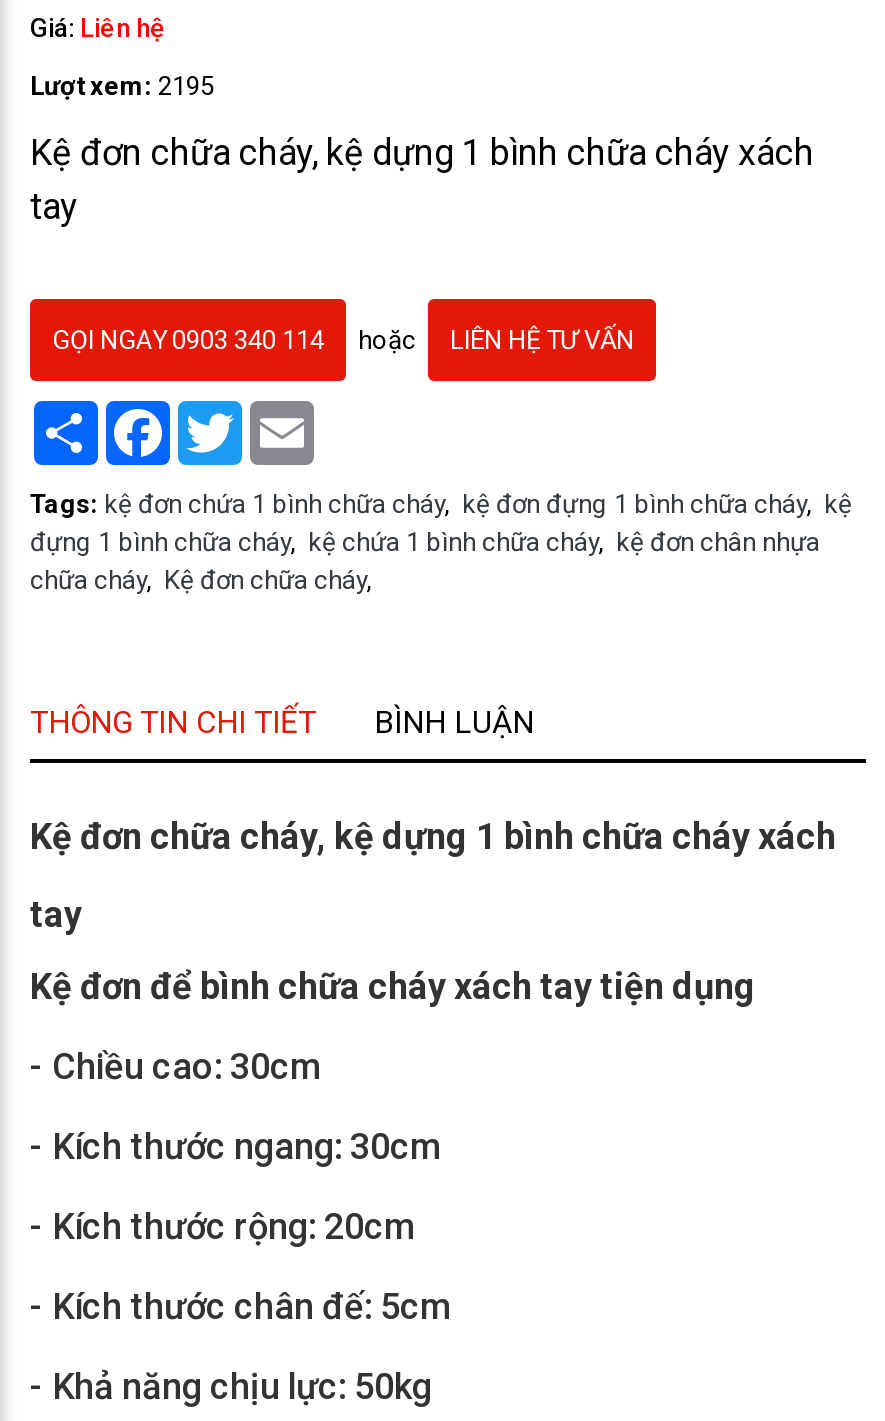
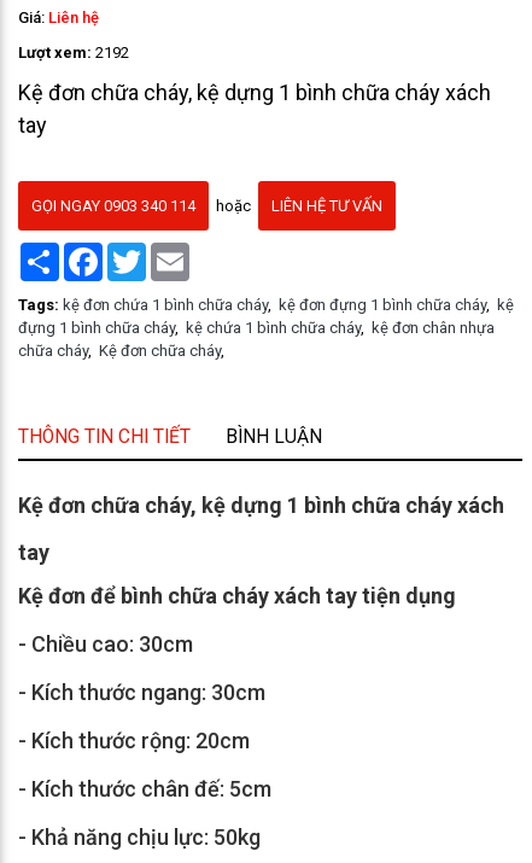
[30,72,214,102] Lượt xem: 2195 -> [18,44,129,62] Lượt xem: 2192

